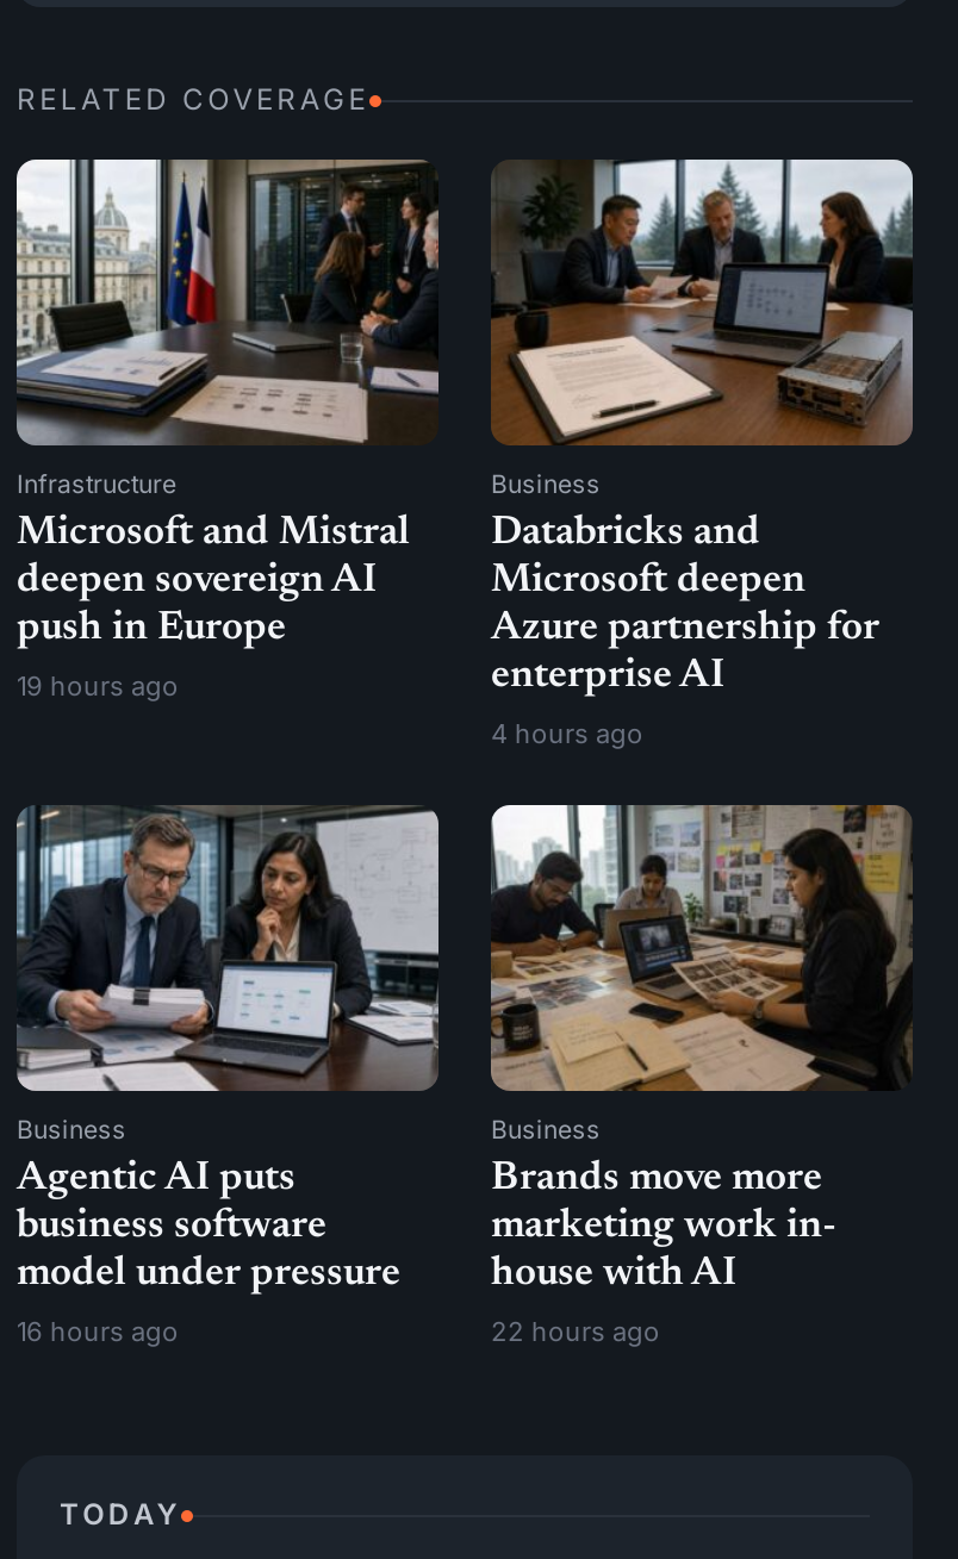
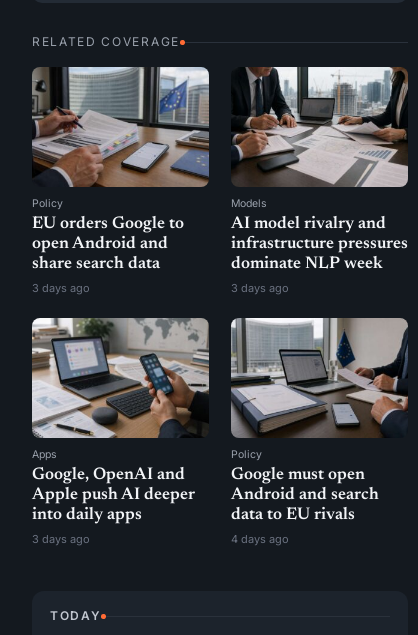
[14,157,438,650] [image] | Infrastructure | Microsoft and Mistral | deepen sovereign AI | push in Europe -> [32,66,210,273] [image] | Policy | EU orders Google to | open Android and | share search data
[491,157,915,698] [image] | Business | Databricks and | Microsoft deepen | Azure partnership for | enterprise AI -> [231,66,408,273] [image] | Models | AI model rivalry and | infrastructure pressures | dominate NLP week
[17,669,179,703] 19 hours ago -> [32,281,90,295] 3 days ago
[491,717,643,750] 4 hours ago -> [231,281,289,295] 3 days ago
[17,805,441,1296] [image] | Business | Agentic AI puts | business software | model under pressure -> [31,317,209,524] [image] | Apps | Google, OpenAI and | Apple push AI deeper | into daily apps
[491,803,913,1296] [image] | Business | Brands move more | marketing work in- | house with AI -> [231,317,408,524] [image] | Policy | Google must open | Android and search | data to EU rivals
[17,1315,179,1348] 16 hours ago -> [32,532,90,546] 3 days ago
[491,1315,660,1348] 22 hours ago -> [231,532,289,546] 4 days ago

